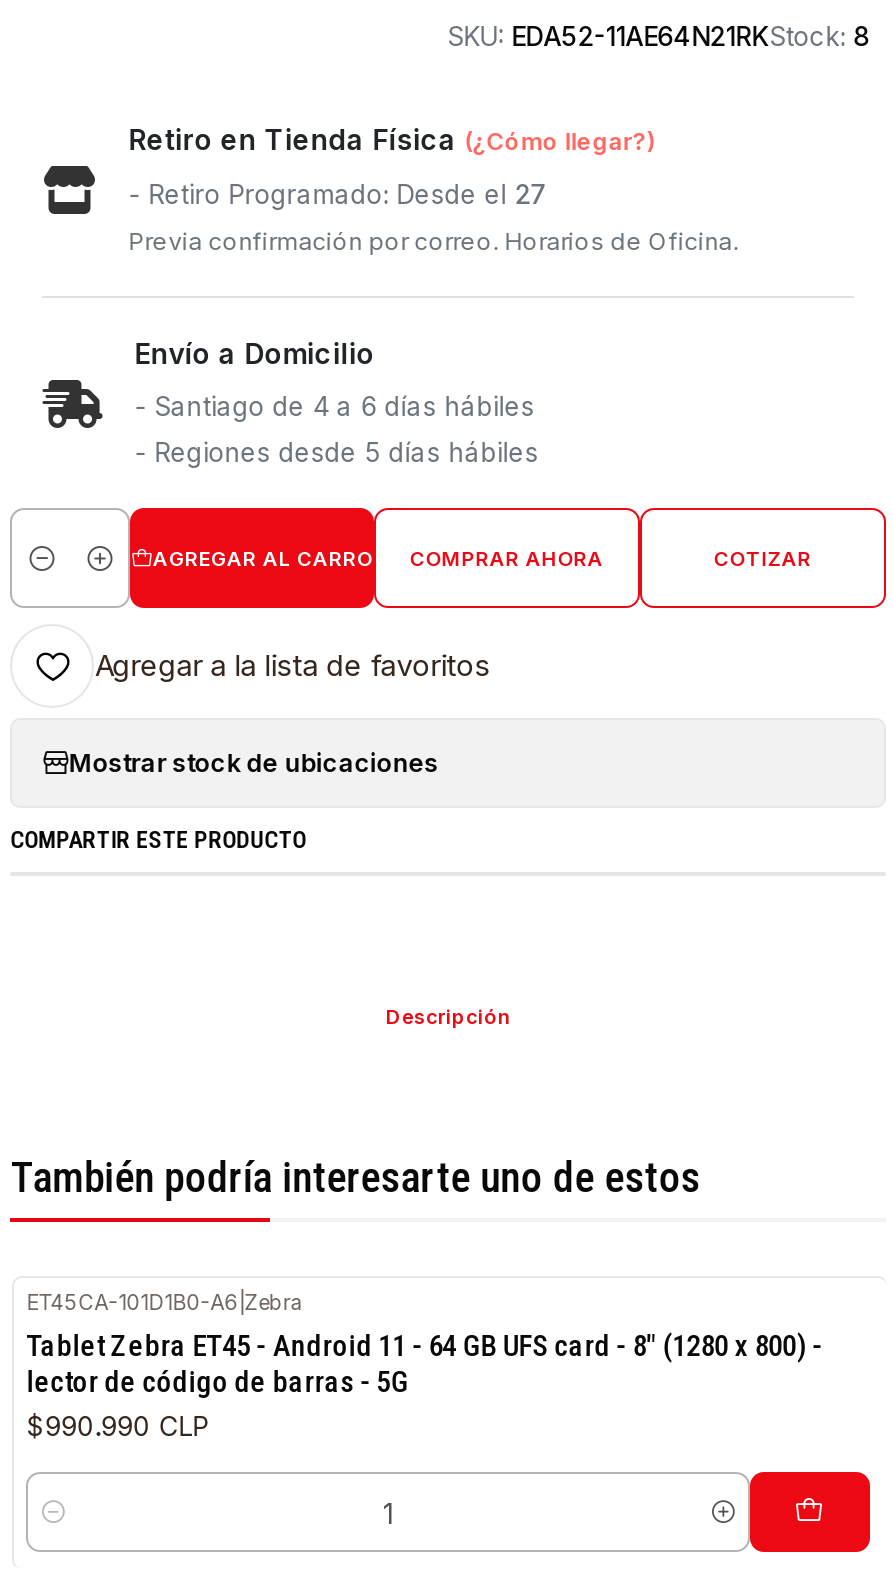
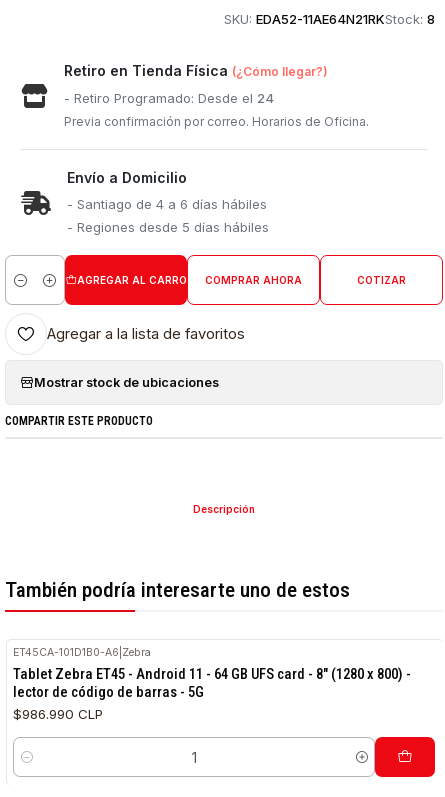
[128,178,546,210] - Retiro Programado: Desde el 27 -> [64,90,274,106] - Retiro Programado: Desde el 24
[26,1410,208,1442] $990.990 CLP -> [13,706,103,722] $986.990 CLP

